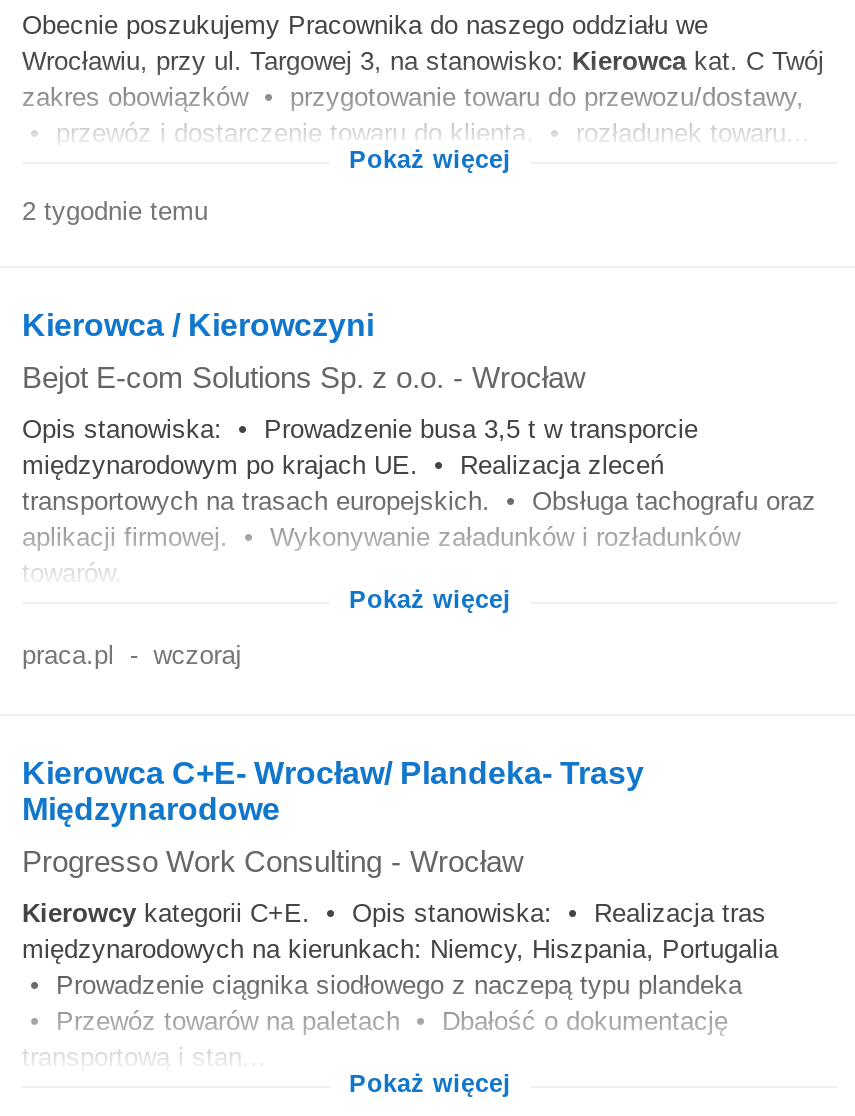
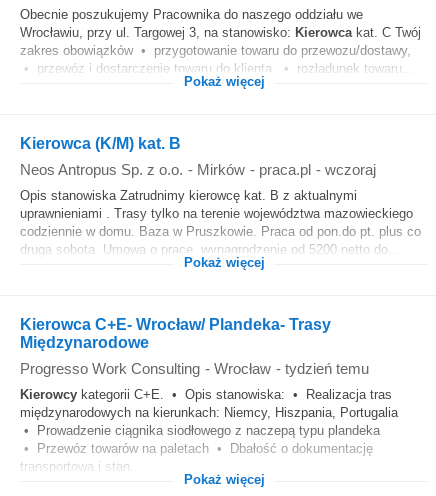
[22,196,816,588] 2 tygodnie temu | Kierowca / Kierowczyni | Bejot E-com Solutions Sp. z o.o. - Wrocław | Opis stanowiska: • Prowadzenie busa 3,5 t w transporcie | międzynarodowym po krajach UE. • Realizacja zleceń | transportowych na trasach europejskich. • Obsługa tachografu oraz | aplikacji firmowej. • Wykonywanie załadunków i rozładunków | towarów. -> [20,135,421,257] Kierowca (K/M) kat. B | Neos Antropus Sp. z o.o. - Mirków - praca.pl - wczoraj | Opis stanowiska Zatrudnimy kierowcę kat. B z aktualnymi | uprawnieniami . Trasy tylko na terenie województwa mazowieckiego | codziennie w domu. Baza w Pruszkowie. Praca od pon.do pt. plus co | druga sobota. Umowa o prace ,wynagrodzenie od 5200 netto do...
[22,640,242,670] praca.pl - wczoraj -> none
[22,844,524,878] Progresso Work Consulting - Wrocław -> [20,360,369,377] Progresso Work Consulting - Wrocław - tydzień temu

